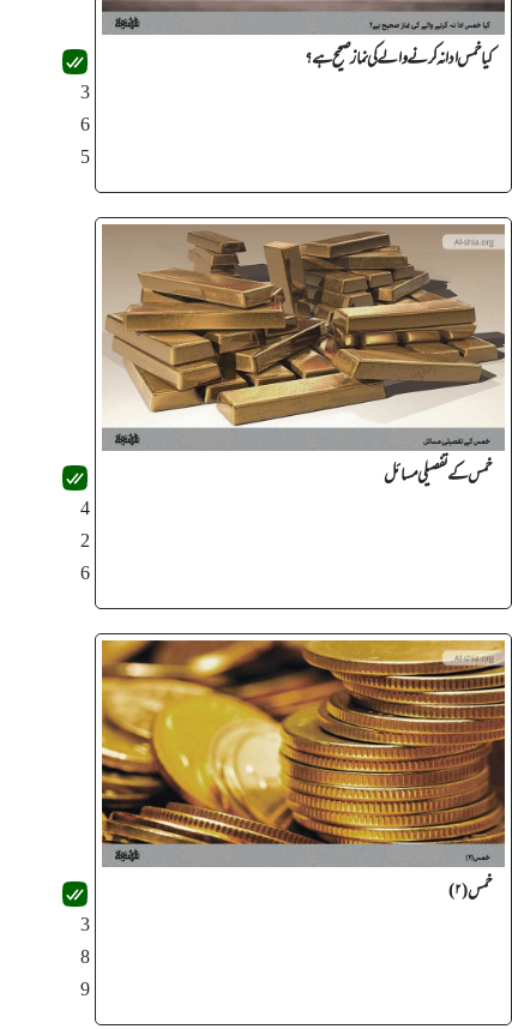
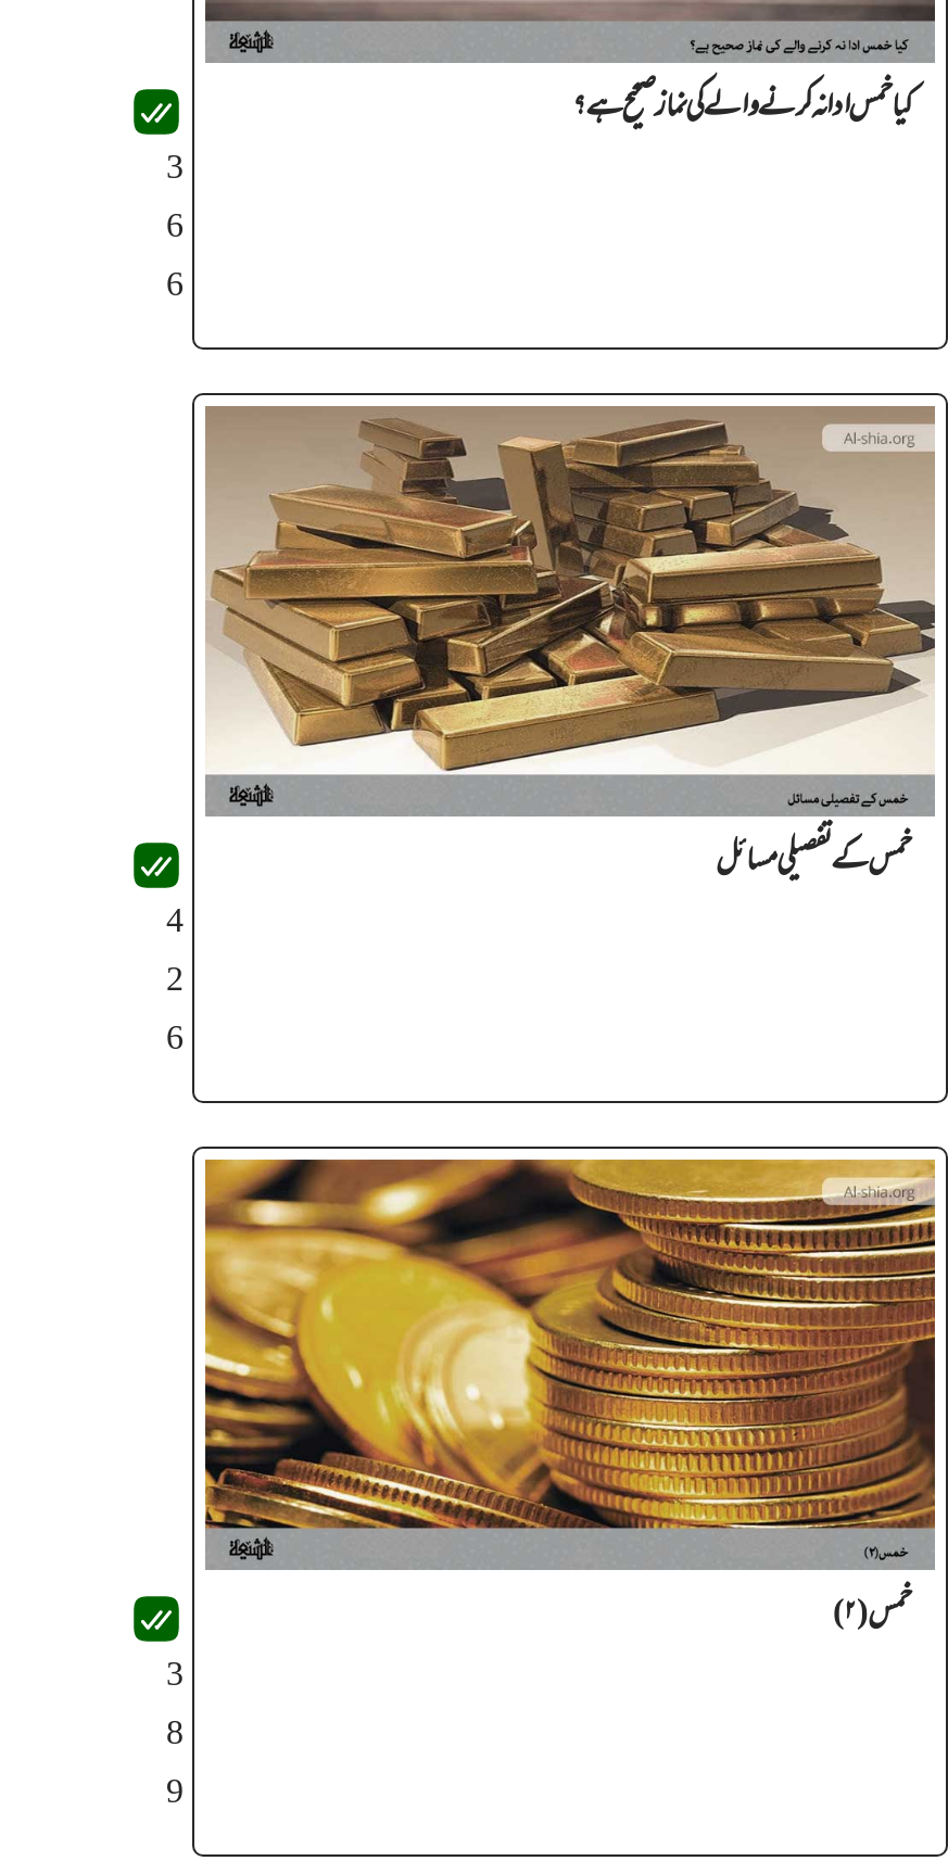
[80,144,90,171] 5 -> [166,260,184,310] 6

